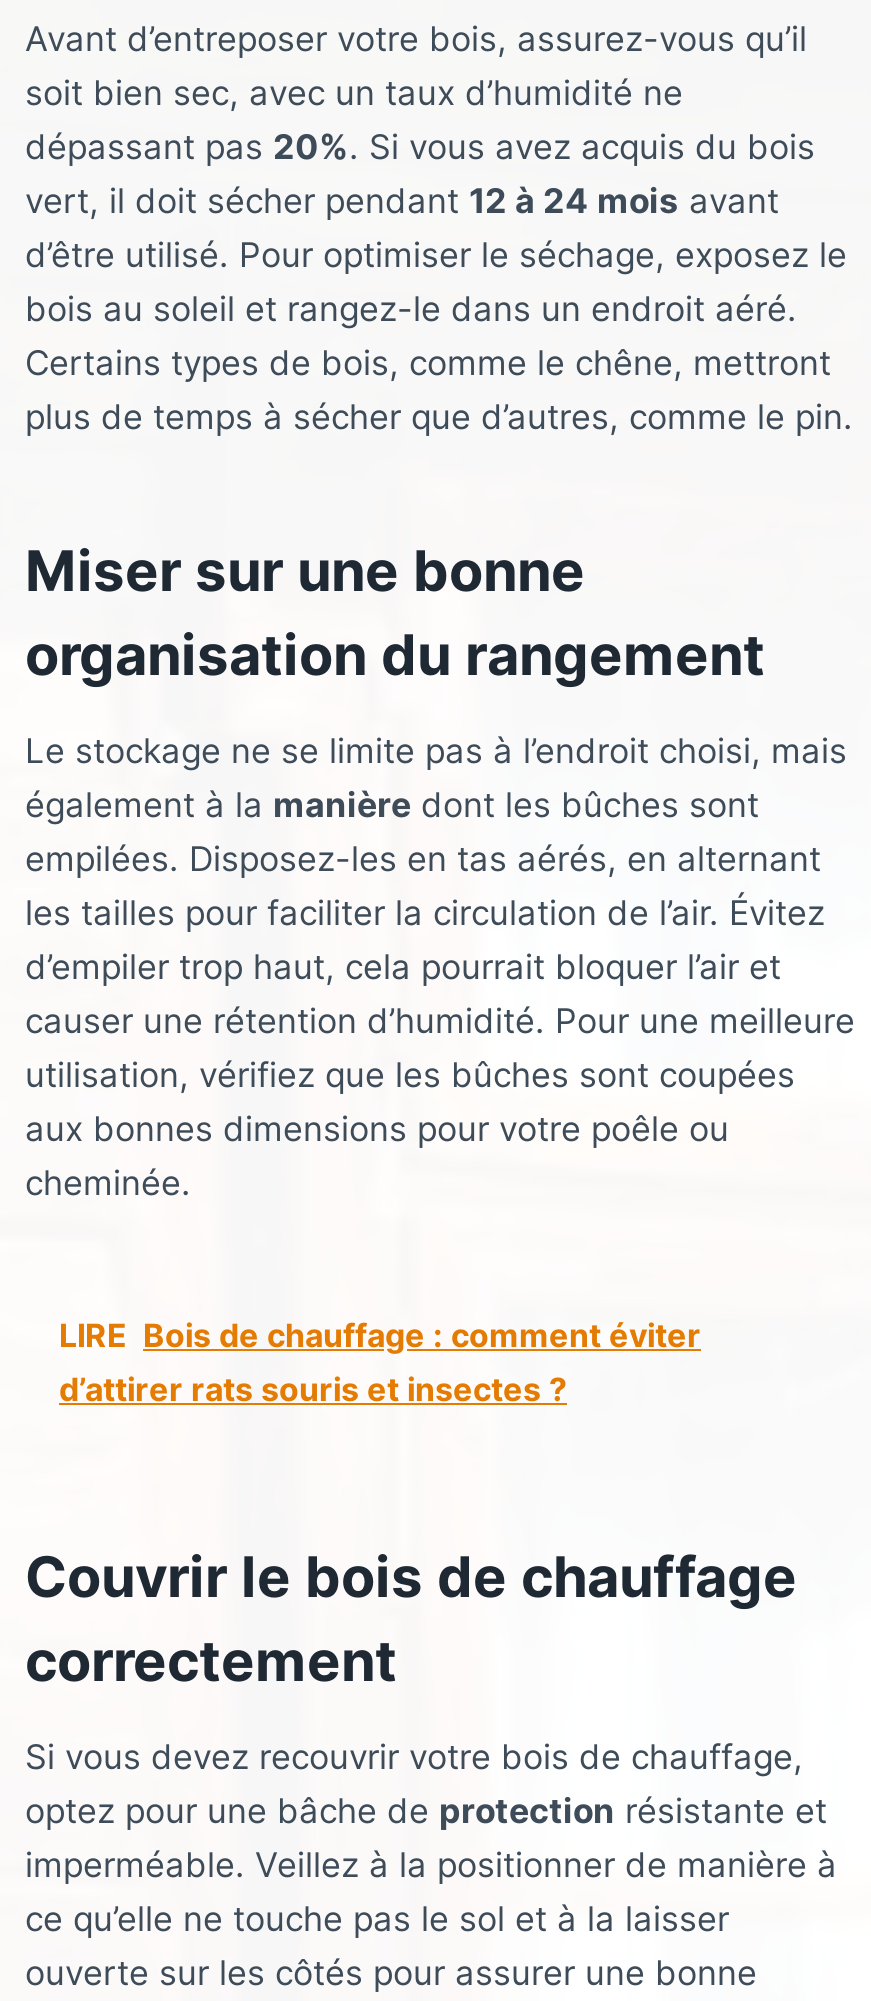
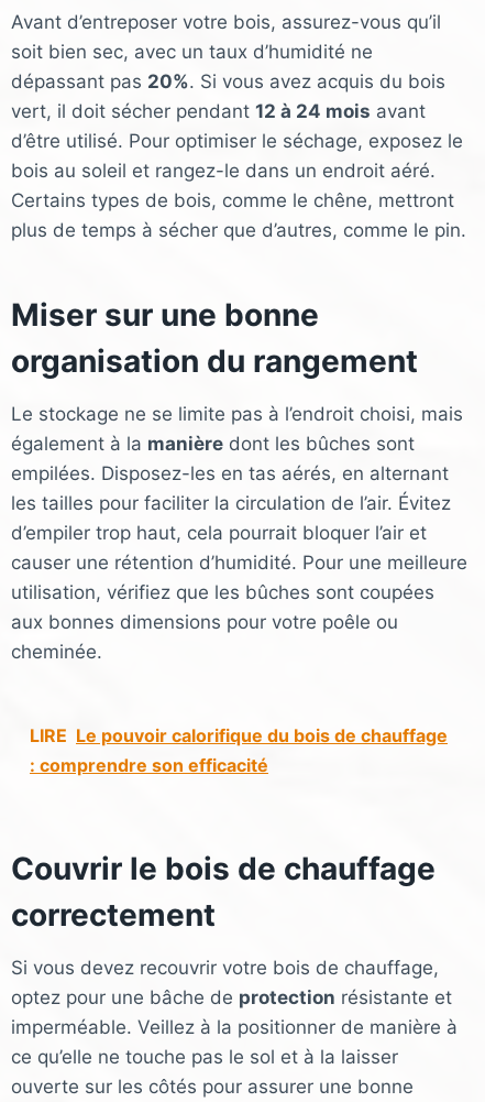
[59,1315,701,1409] LIRE Bois de chauffage : comment éviter | d’attirer rats souris et insectes ? -> [30,724,448,776] LIRE Le pouvoir calorifique du bois de chauffage | : comprendre son efficacité

